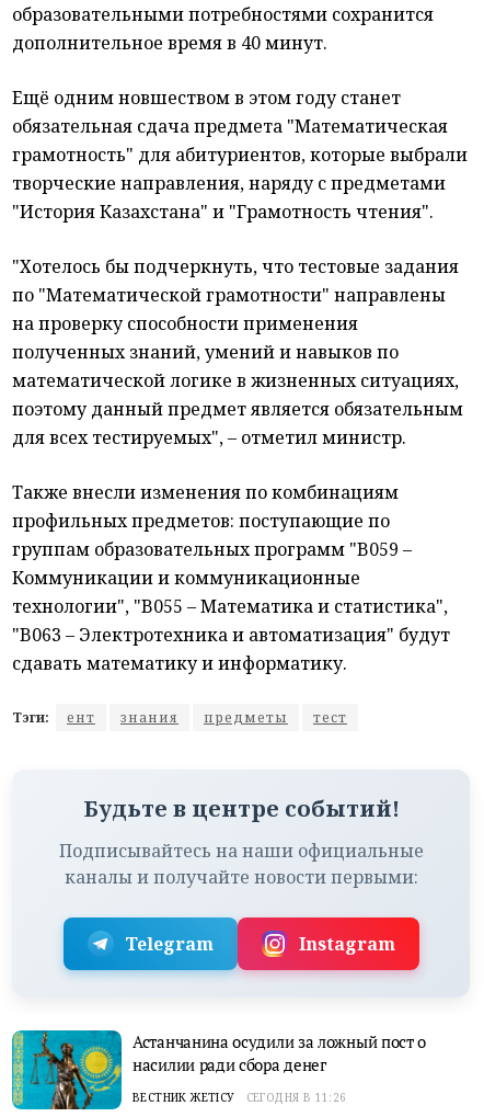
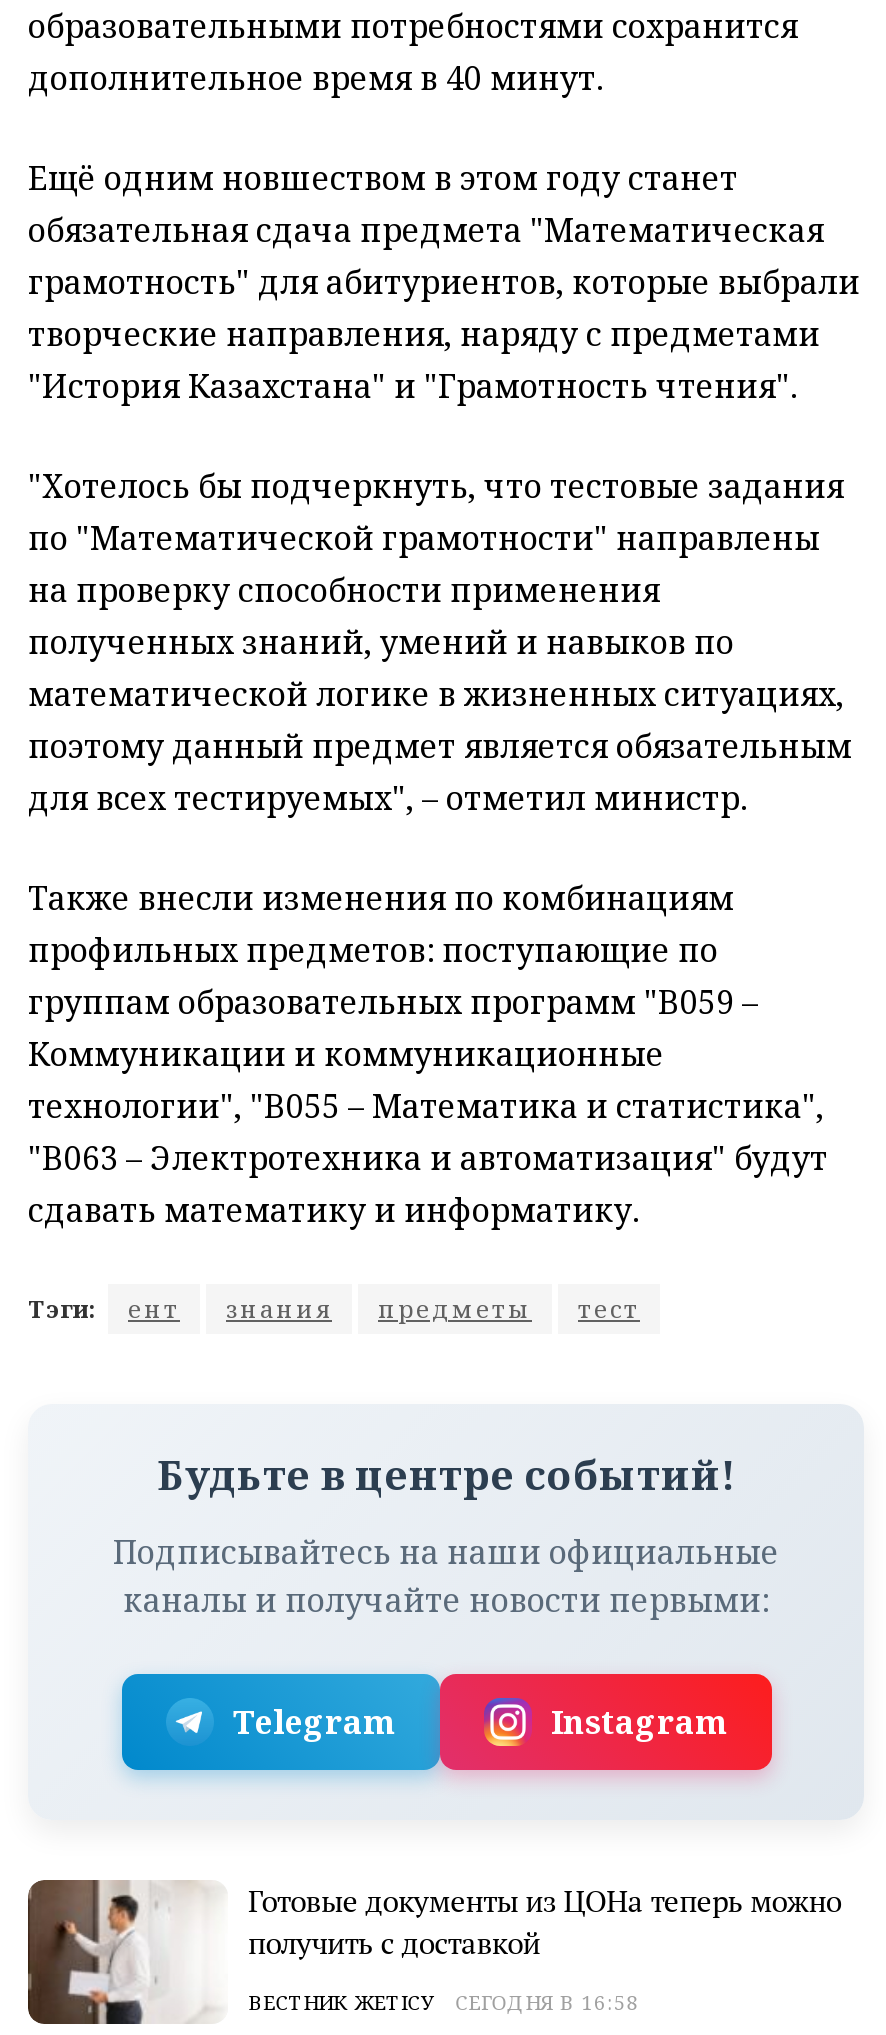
[11,1029,426,1110] [image] | Астанчанина осудили за ложный пост о | насилии ради сбора денег -> [26,1878,841,2026] [image] | Готовые документы из ЦОНа теперь можно | получить с доставкой
[132,1090,347,1105] ВЕСТНИК ЖЕТІСУ СЕГОДНЯ В 11:26 -> [248,1989,639,2017] ВЕСТНИК ЖЕТІСУ СЕГОДНЯ В 16:58

